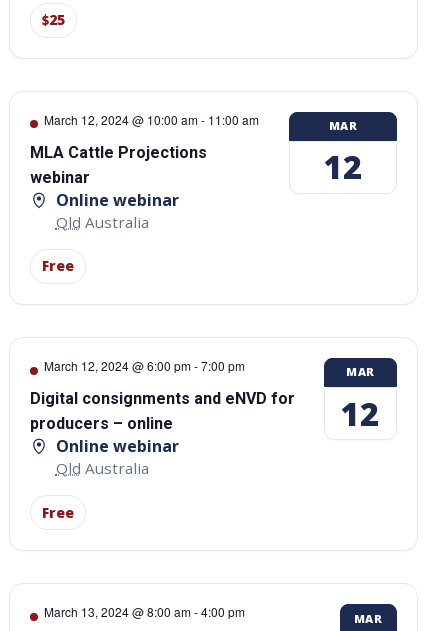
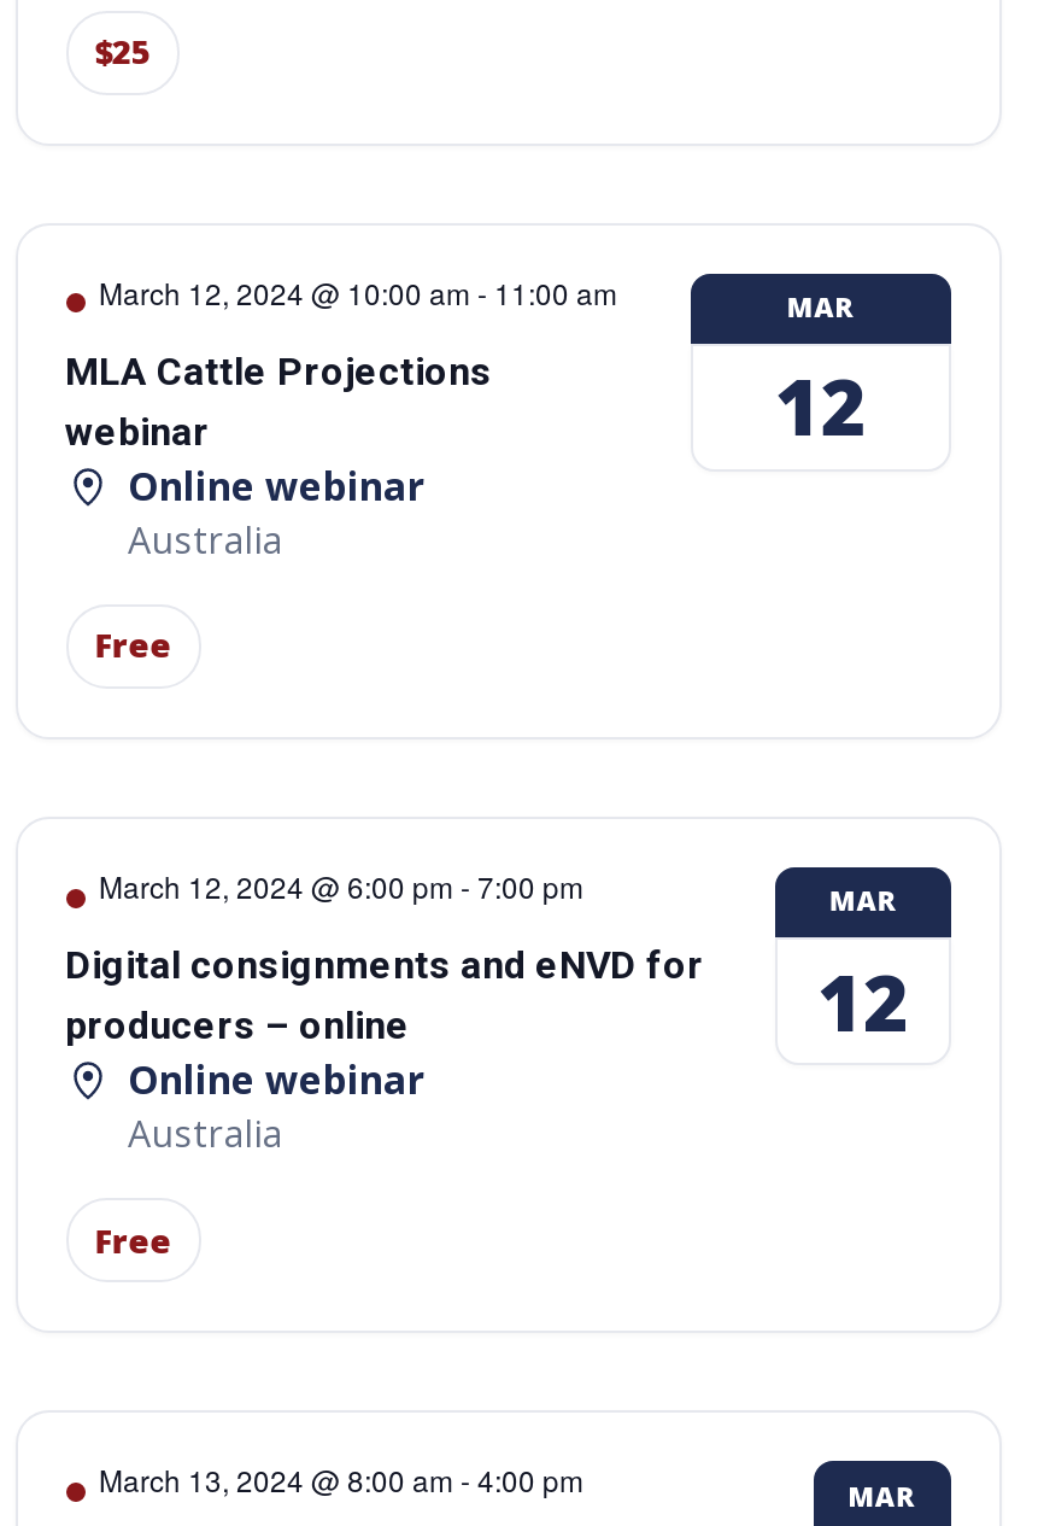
[55,212,148,232] Qld Australia -> [128,515,282,563] Australia
[55,458,148,478] Qld Australia -> [128,1109,282,1157] Australia

